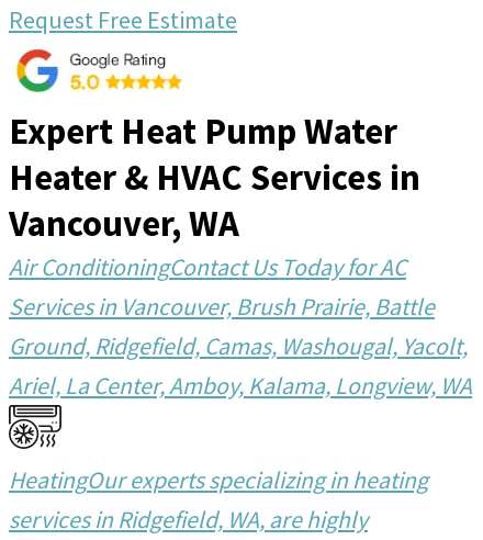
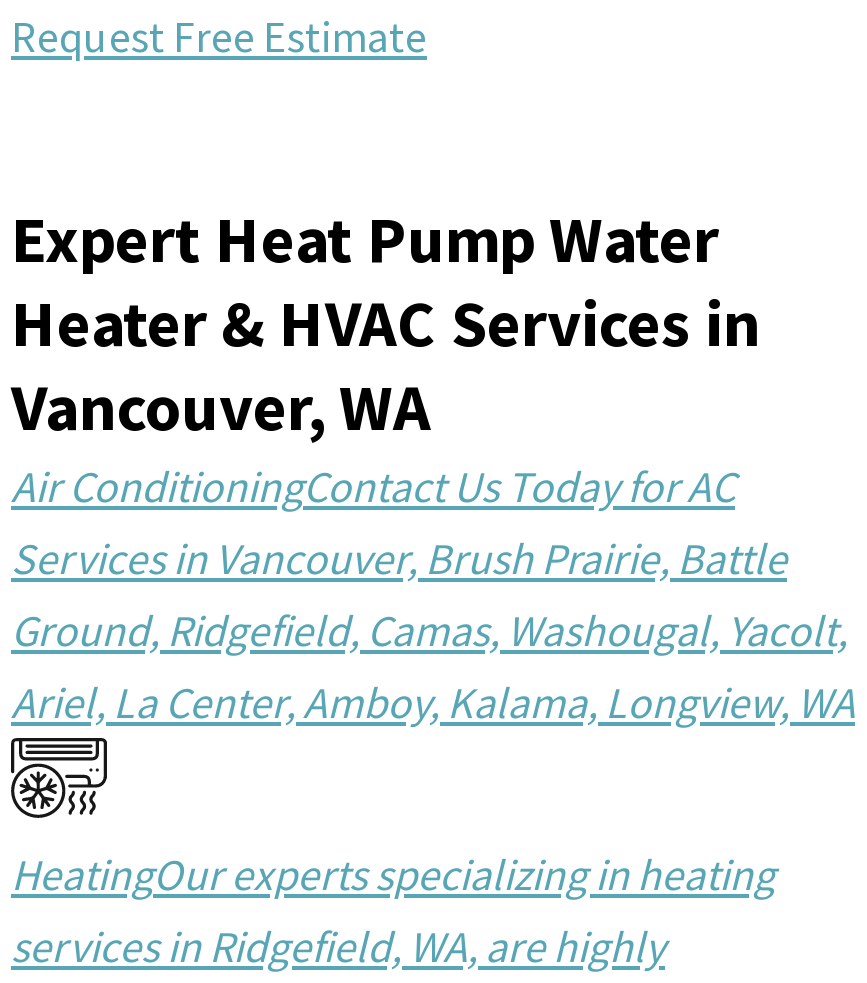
[15,48,59,93] [image] -> none
[69,53,183,91] [image] -> none

